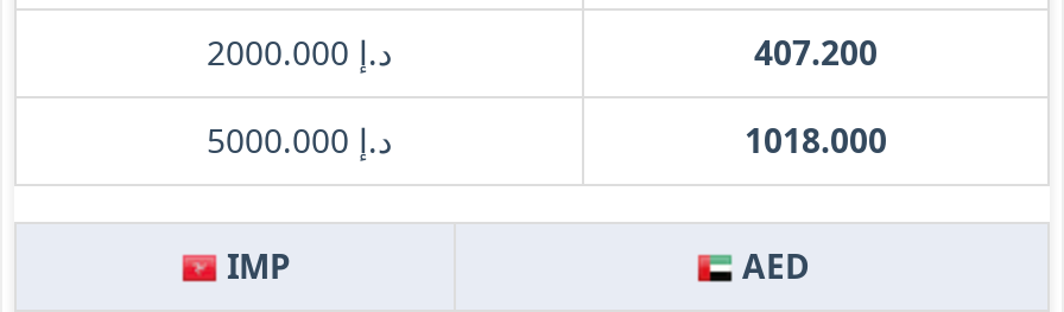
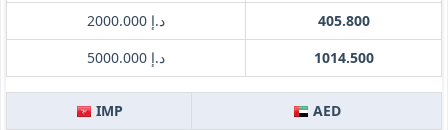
[754,30,878,75] 407.200 -> [317,11,369,30] 405.800
[745,118,887,163] 1018.000 -> [313,48,373,67] 1014.500

